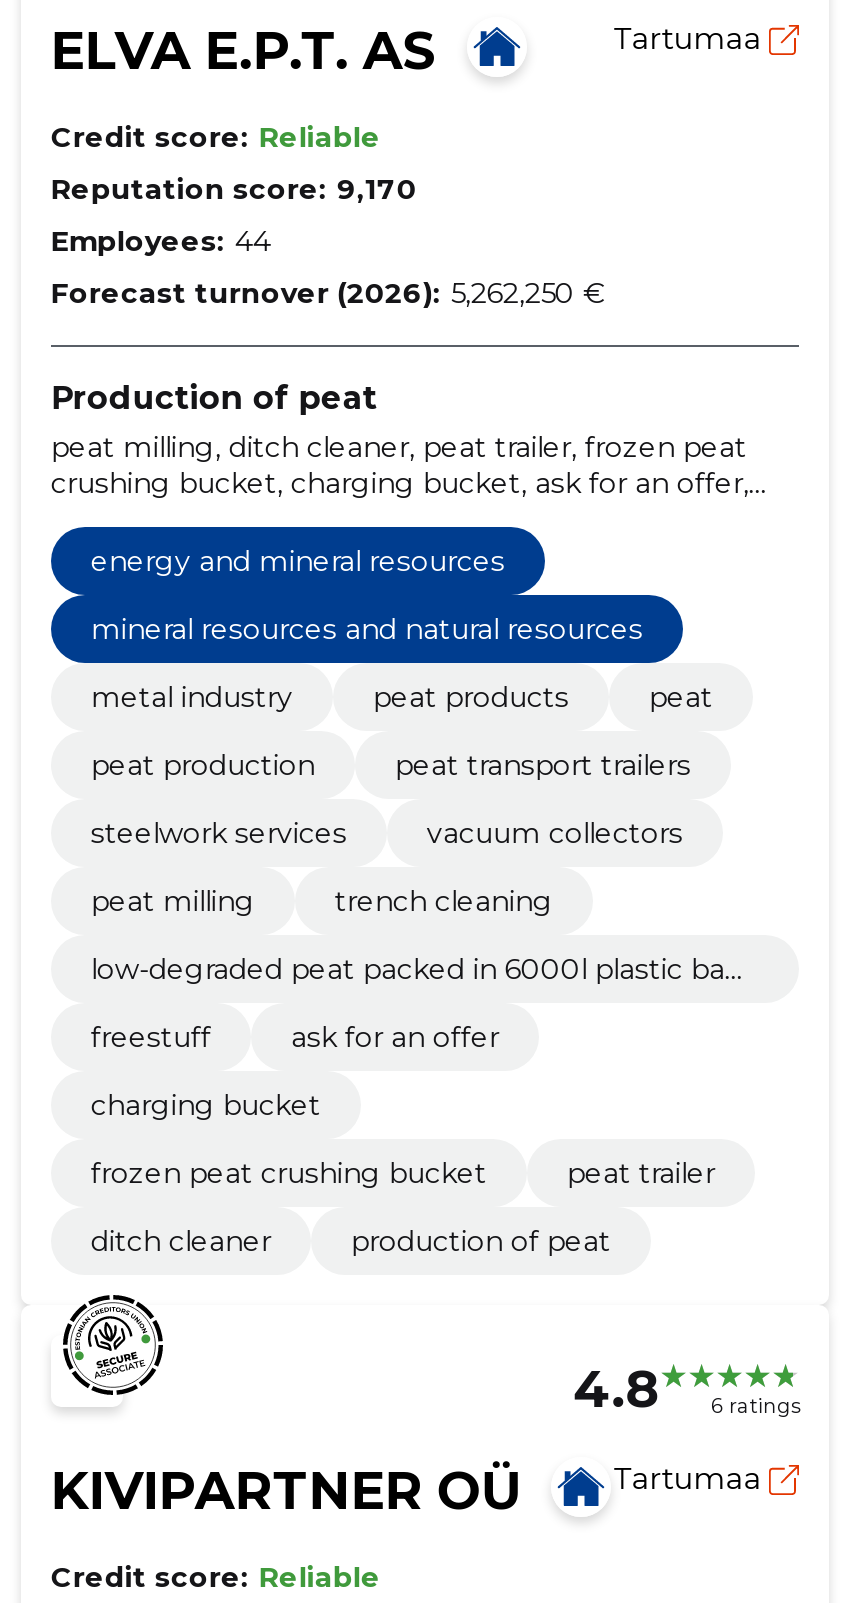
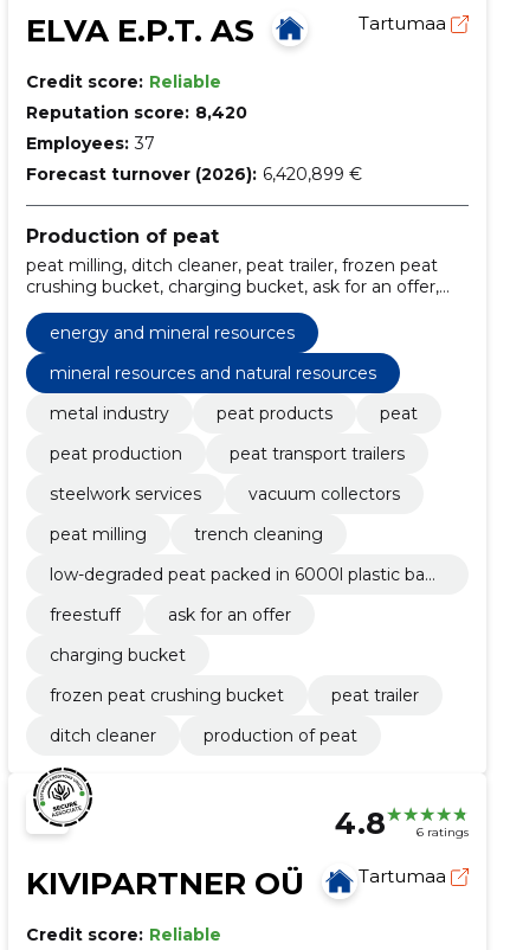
[51,171,417,207] Reputation score: 9,170 -> [26,102,247,123] Reputation score: 8,420
[51,223,271,259] Employees: 44 -> [26,133,155,154] Employees: 37
[51,275,605,311] Forecast turnover (2026): 5,262,250 € -> [26,164,362,185] Forecast turnover (2026): 6,420,899 €

